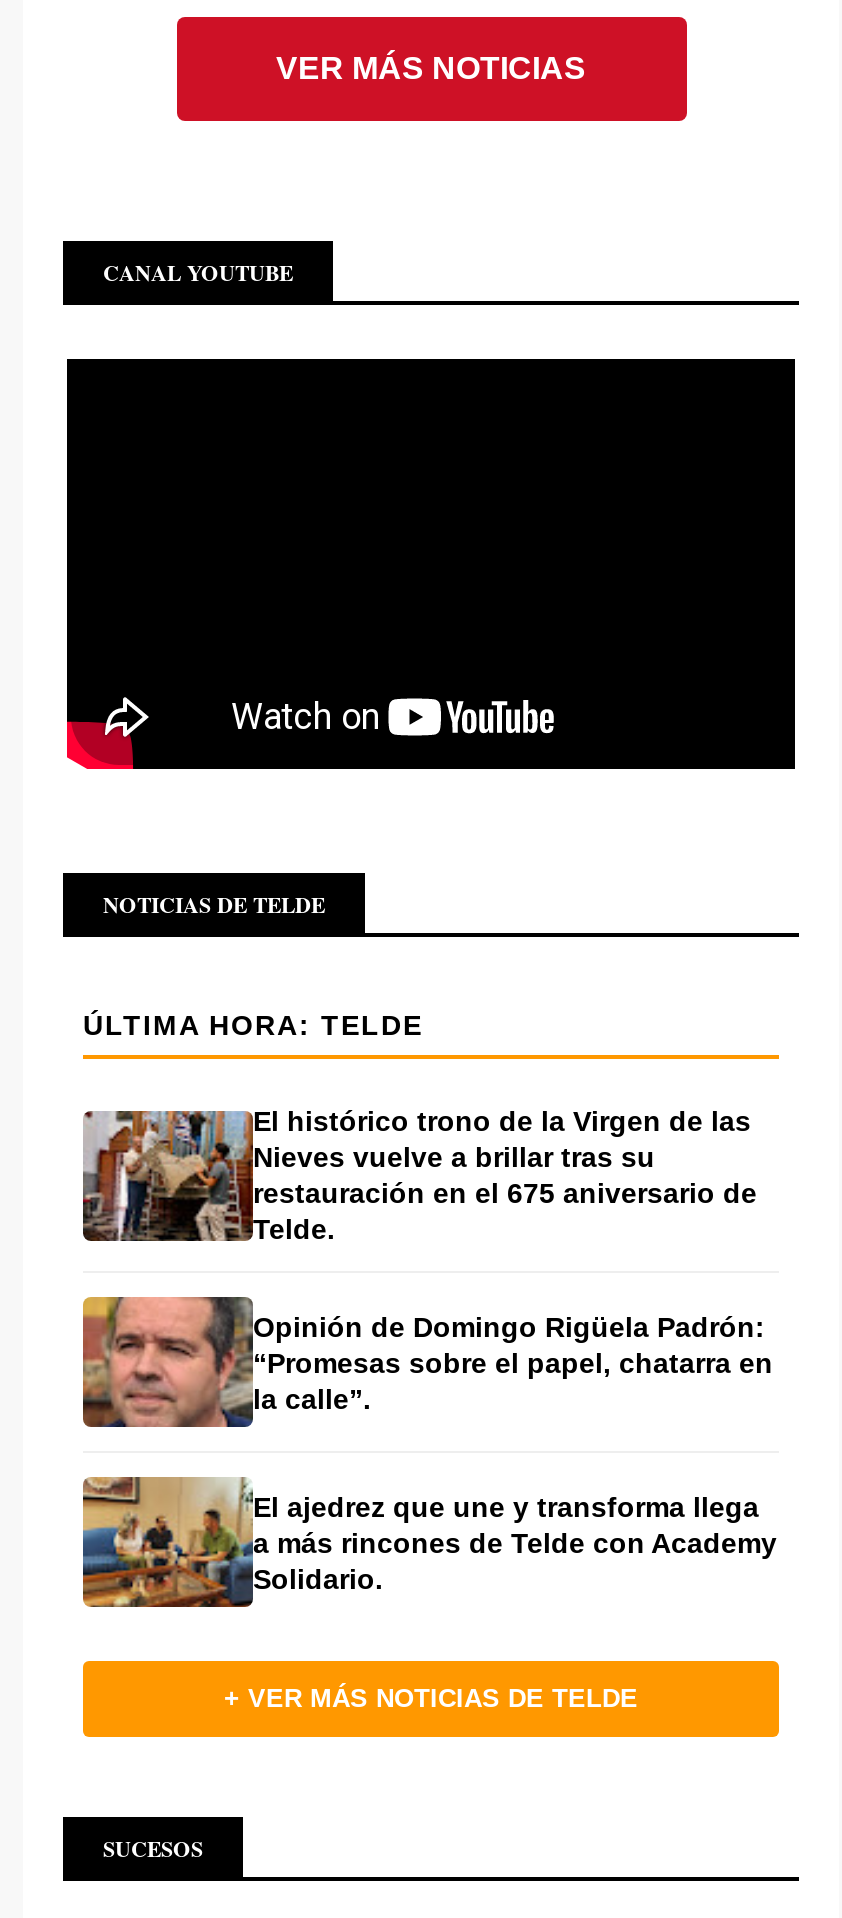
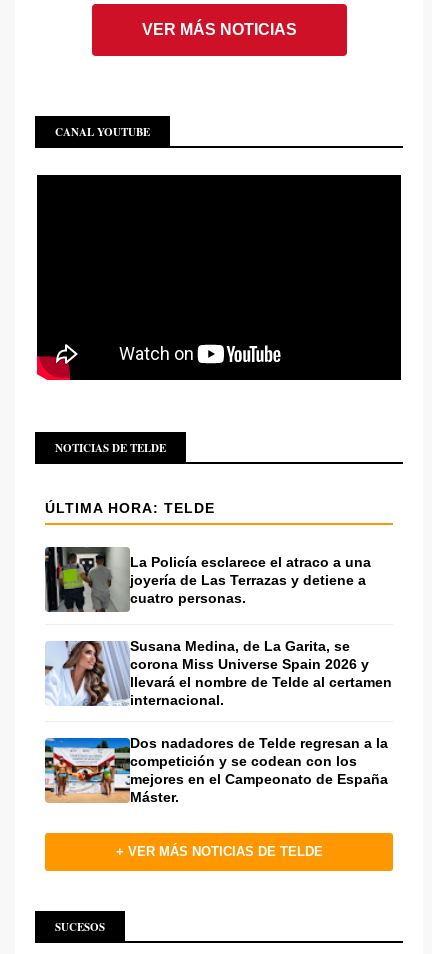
[81,1103,757,1245] [image] | El histórico trono de la Virgen de las | Nieves vuelve a brillar tras su | restauración en el 675 aniversario de | Telde. -> [44,546,371,616] [image] | La Policía esclarece el atraco a una | joyería de Las Terrazas y detiene a | cuatro personas.
[81,1291,773,1429] [image] | Opinión de Domingo Rigüela Padrón: | “Promesas sobre el papel, chatarra en | la calle”. -> [45,638,392,709] [image] | Susana Medina, de La Garita, se | corona Miss Universe Spain 2026 y | llevará el nombre de Telde al certamen | internacional.
[81,1475,777,1609] [image] | El ajedrez que une y transforma llega | a más rincones de Telde con Academy | Solidario. -> [44,735,388,805] [image] | Dos nadadores de Telde regresan a la | competición y se codean con los | mejores en el Campeonato de España | Máster.

